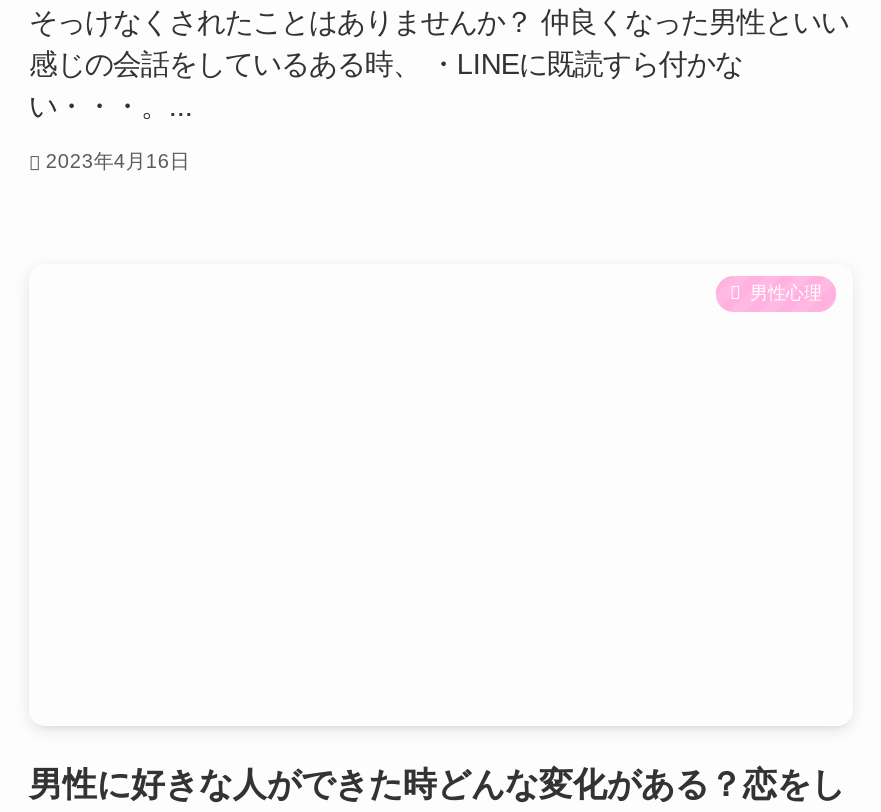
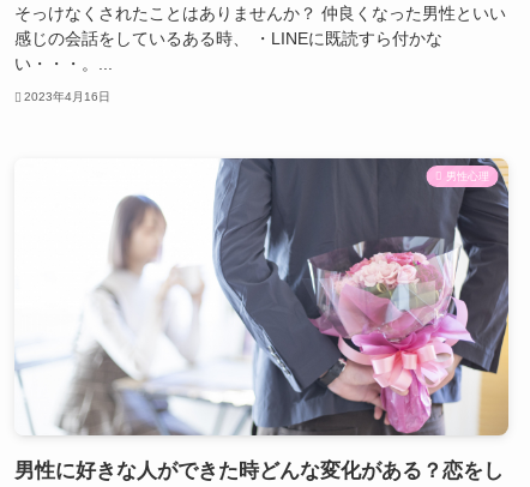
none -> [14,157,510,437] [image]

